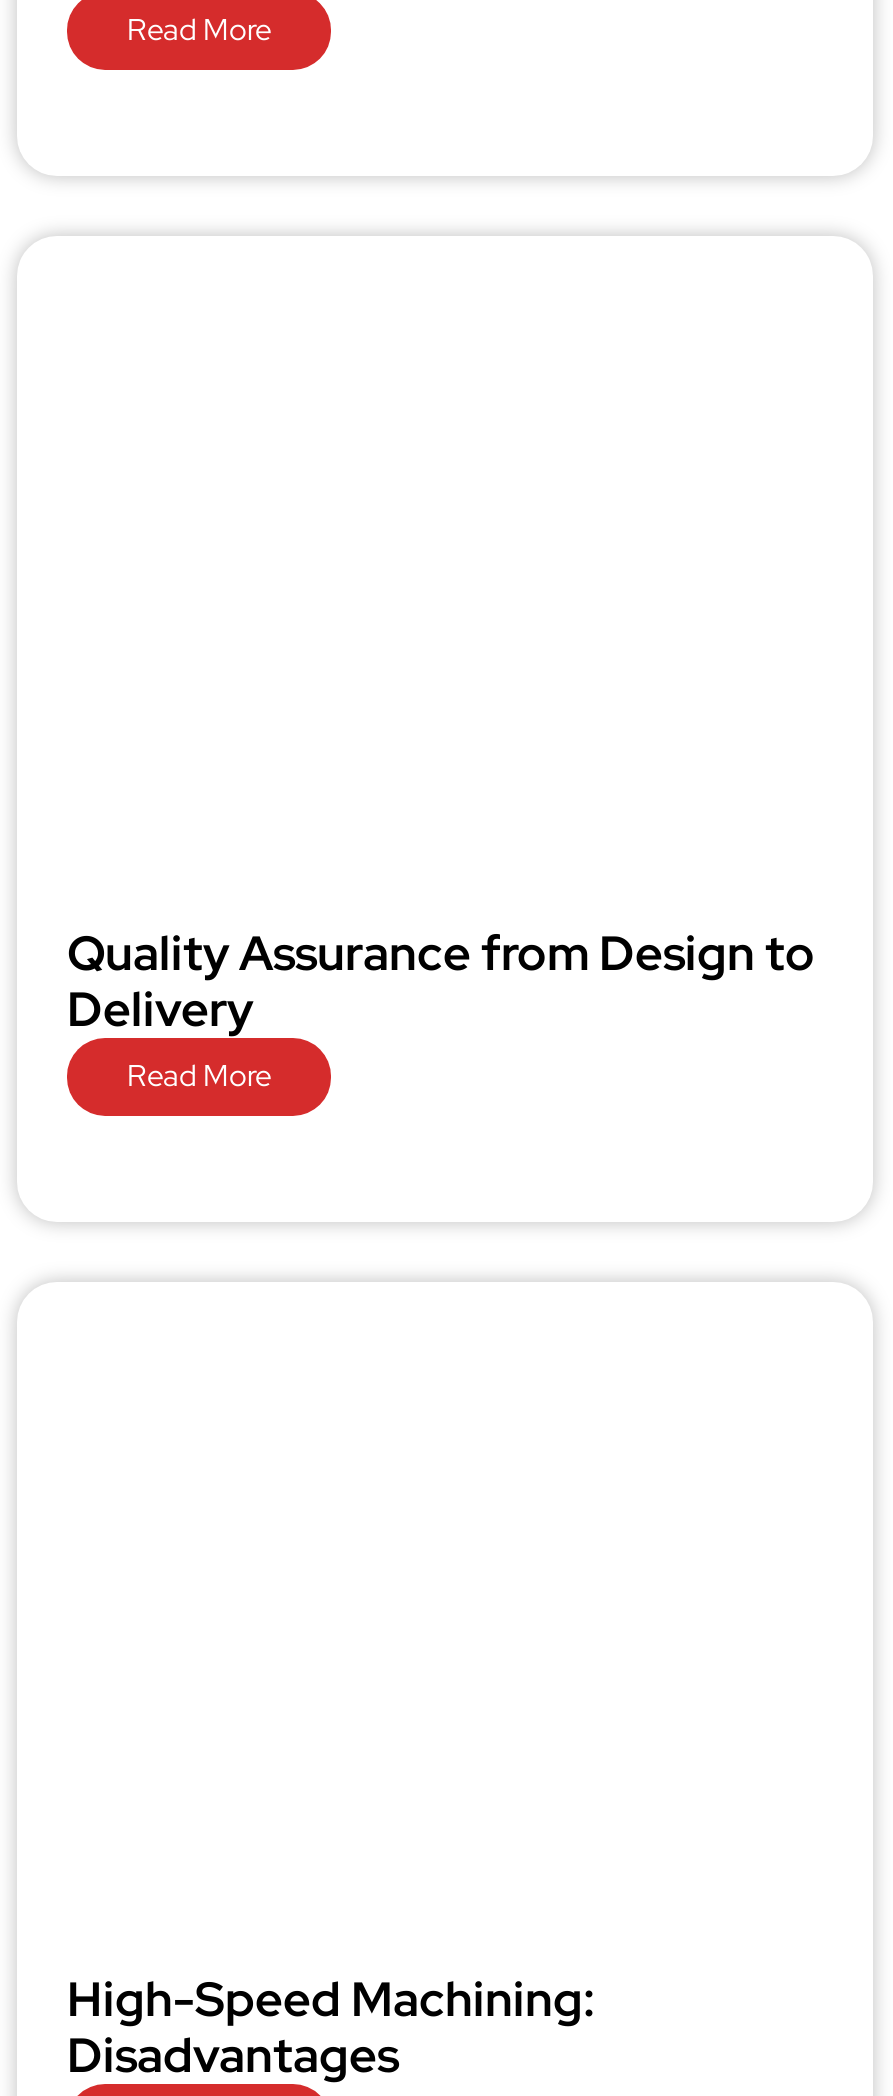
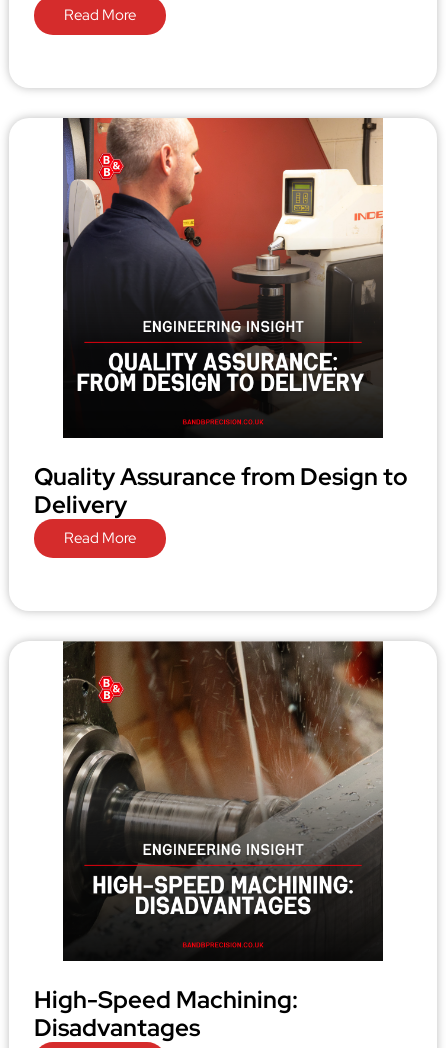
none -> [62,117,384,439] [image]
none -> [62,640,384,962] [image]

